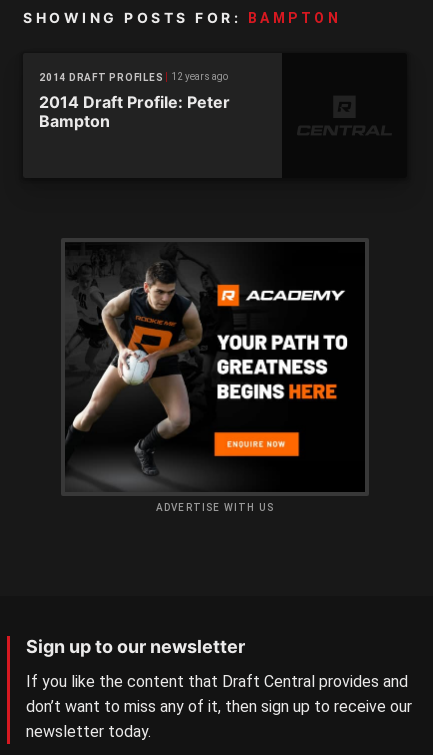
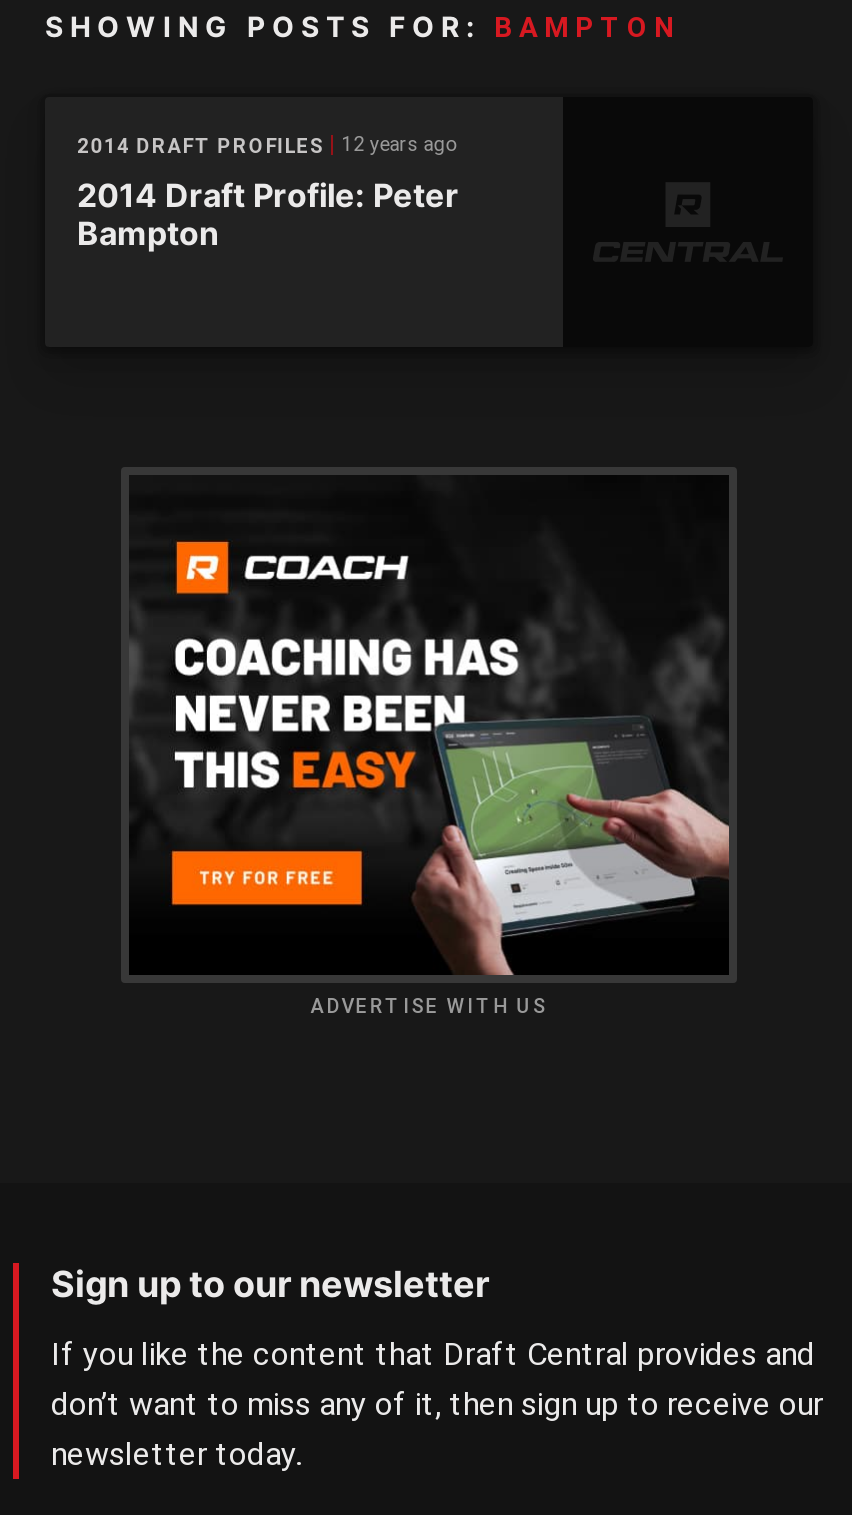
[66,261,365,492] [image] -> [131,517,731,977] [image]

